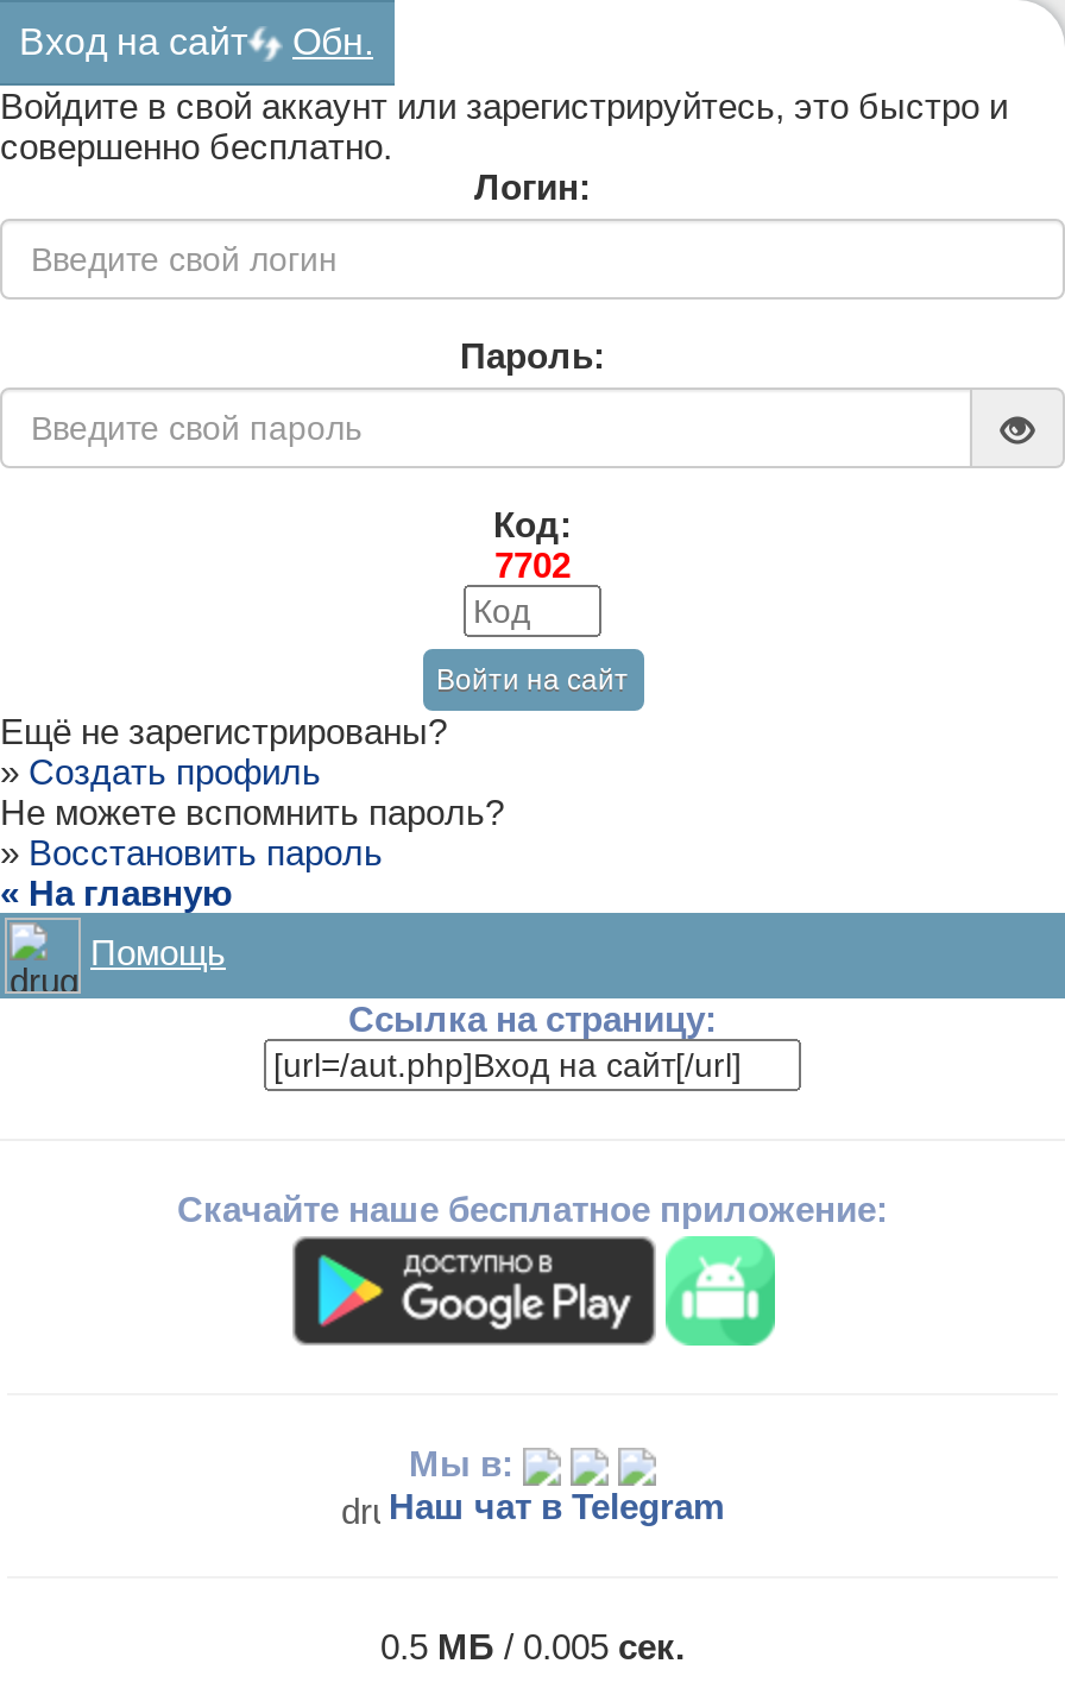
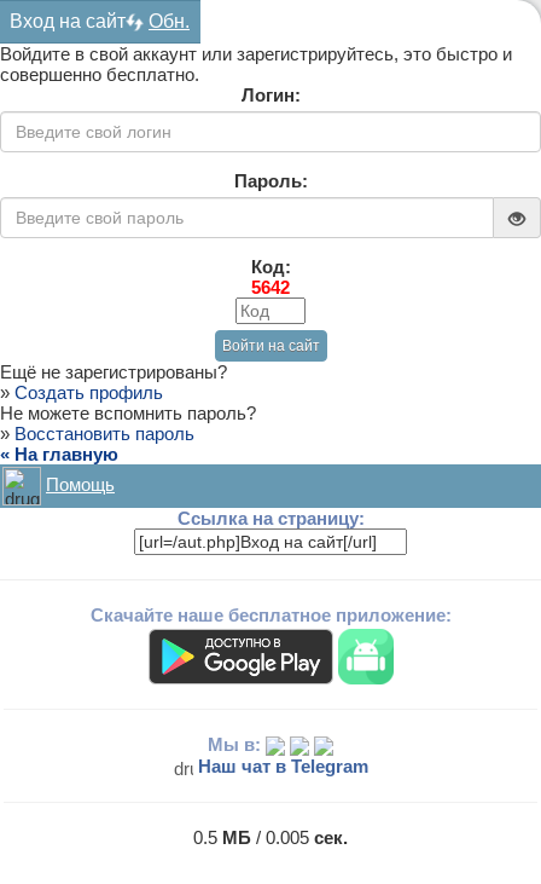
[494,544,571,585] 7702 -> [251,277,290,297] 5642

